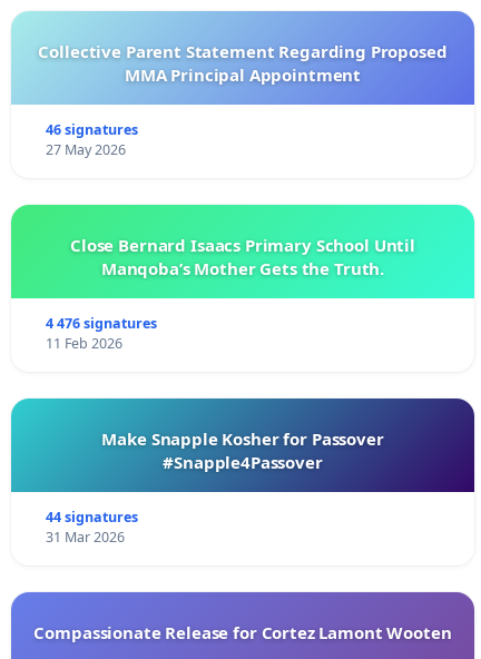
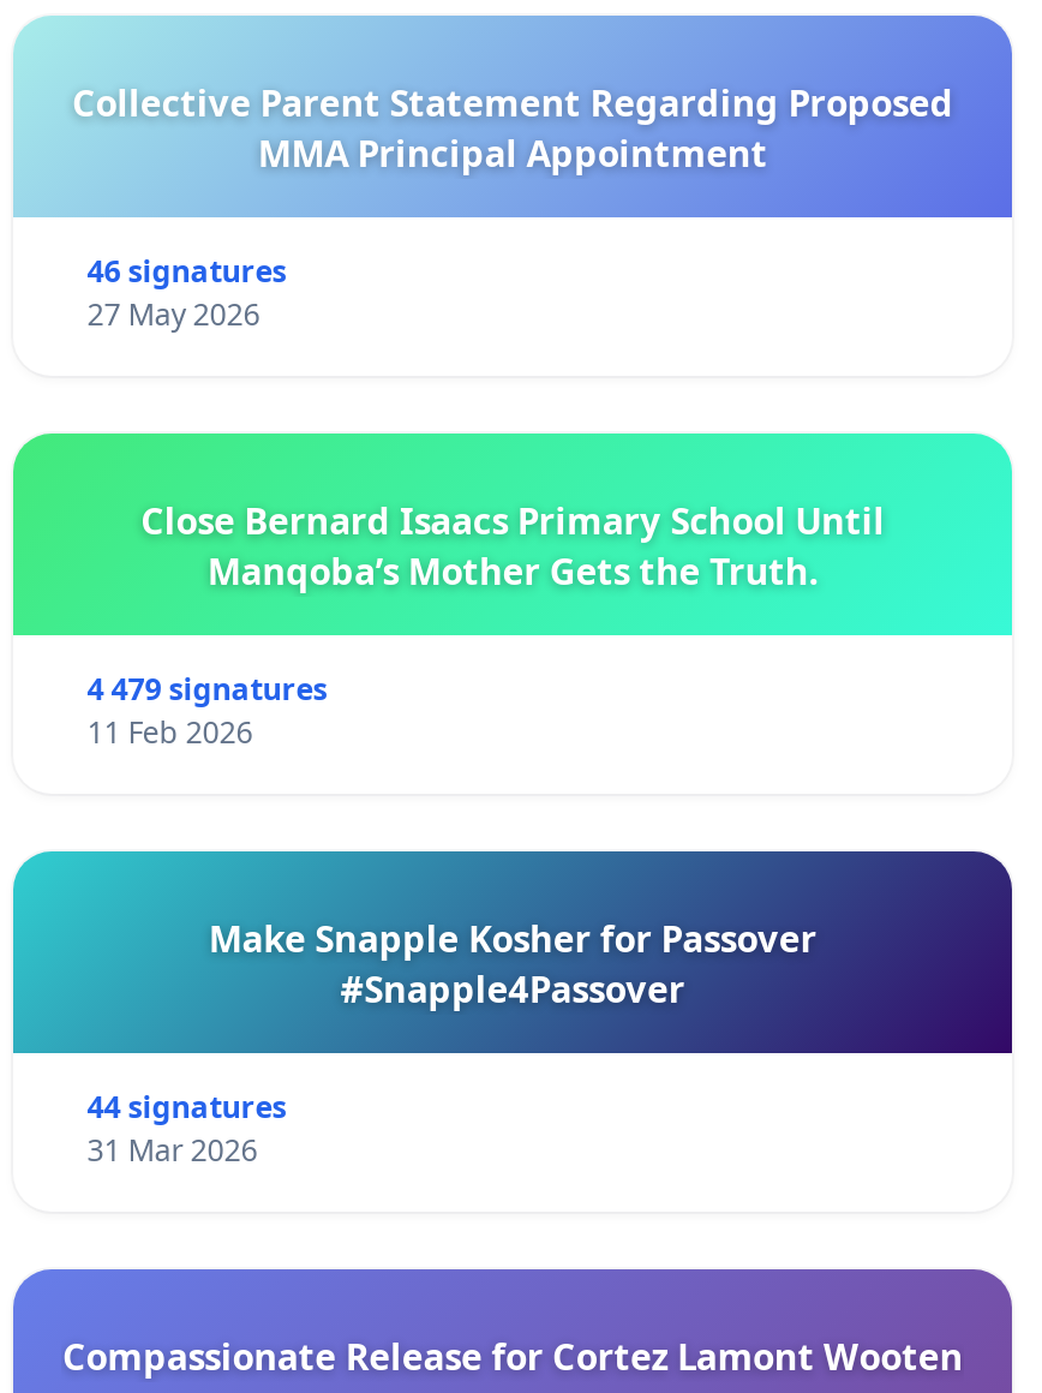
[45,314,157,333] 4 476 signatures -> [87,669,327,709] 4 479 signatures

